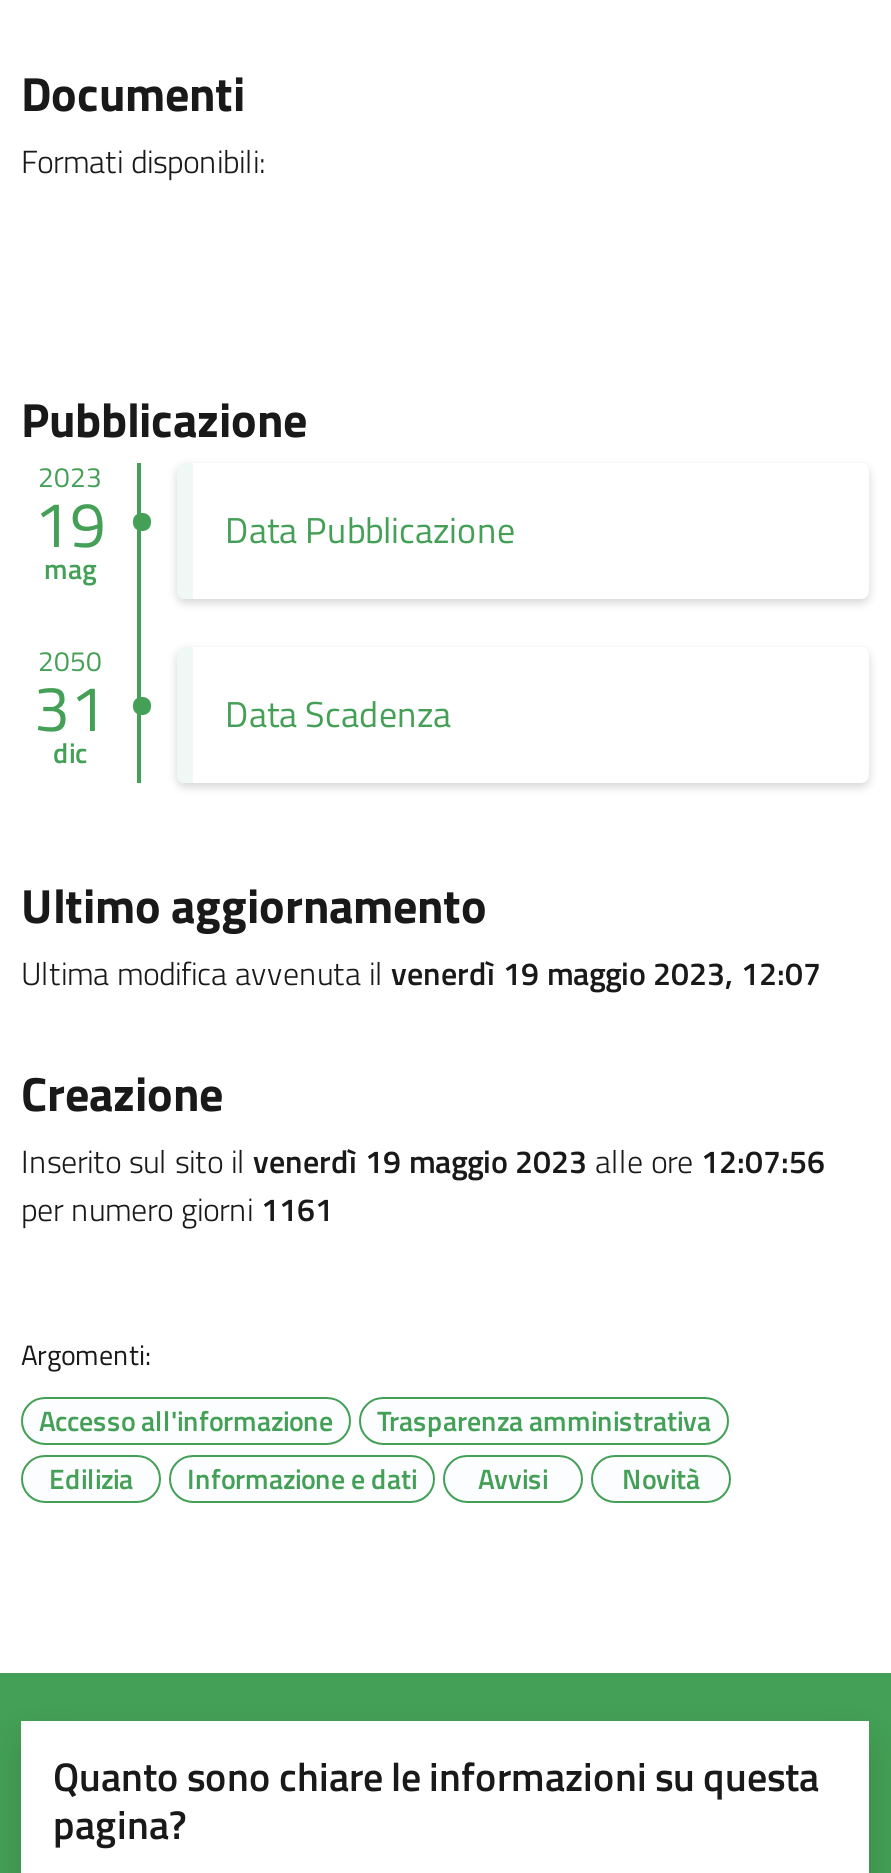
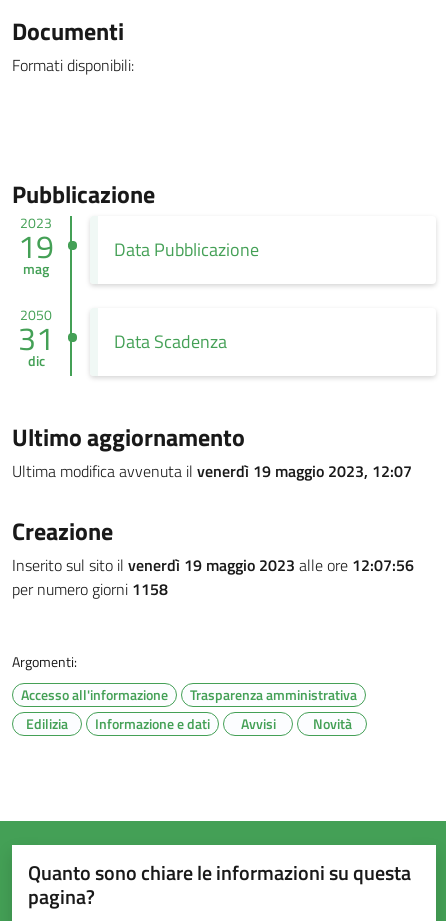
[21,1185,333,1233] per numero giorni 1161 -> [12,577,168,601] per numero giorni 1158

